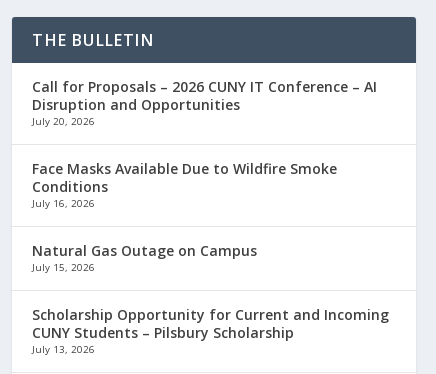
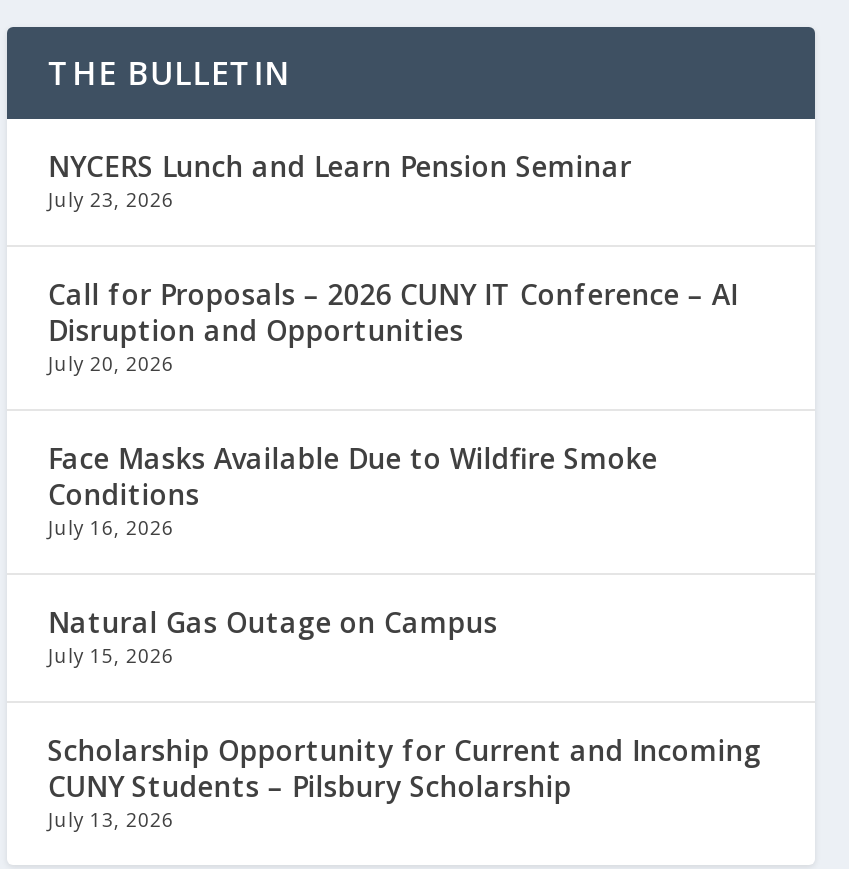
none -> [48,146,632,212] NYCERS Lunch and Learn Pension Seminar | July 23, 2026

